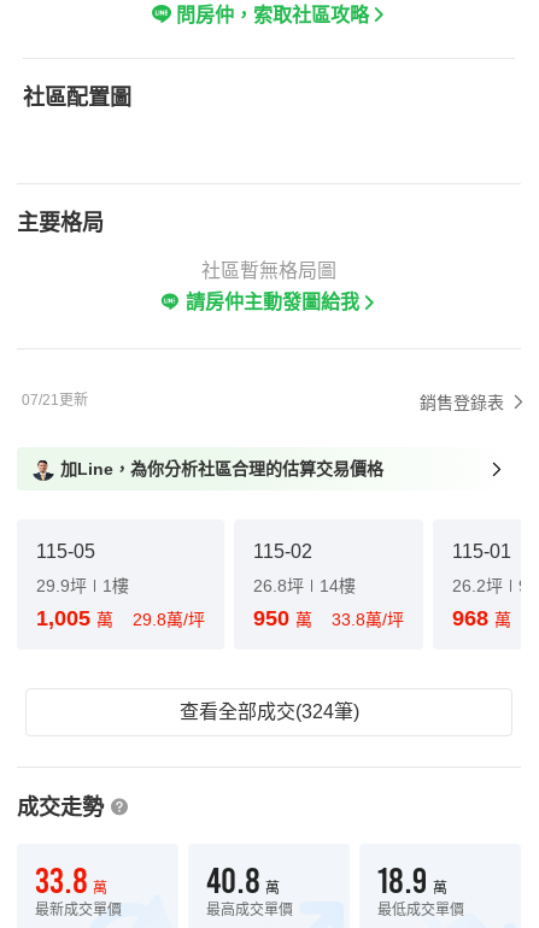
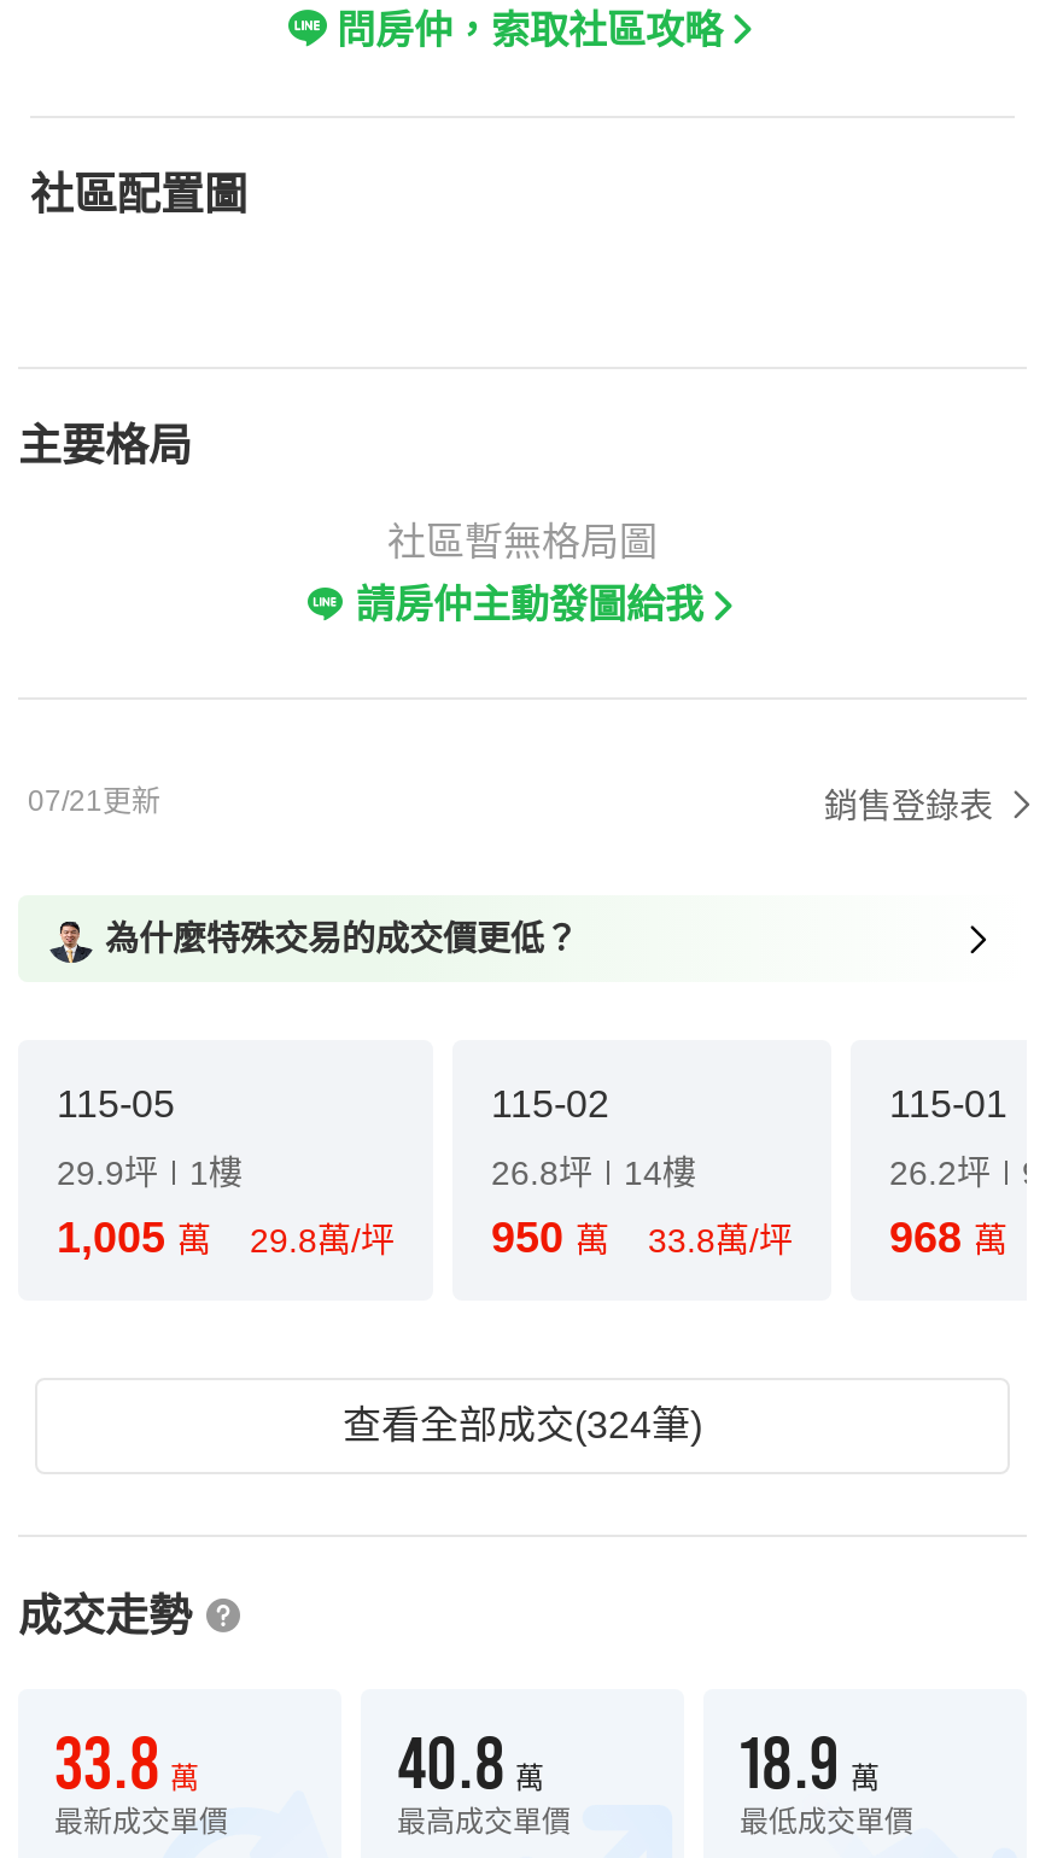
[60,459,383,478] 加Line，為你分析社區合理的估算交易價格 -> [105,919,578,958] 為什麼特殊交易的成交價更低？

